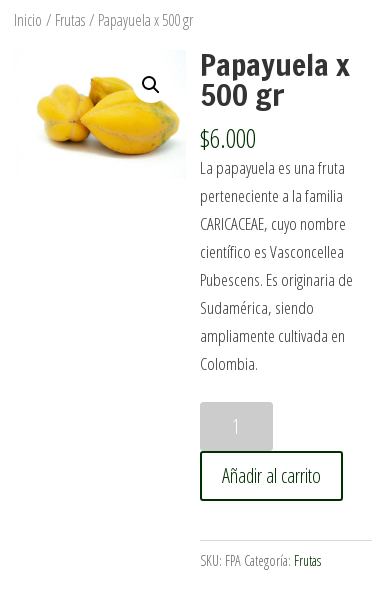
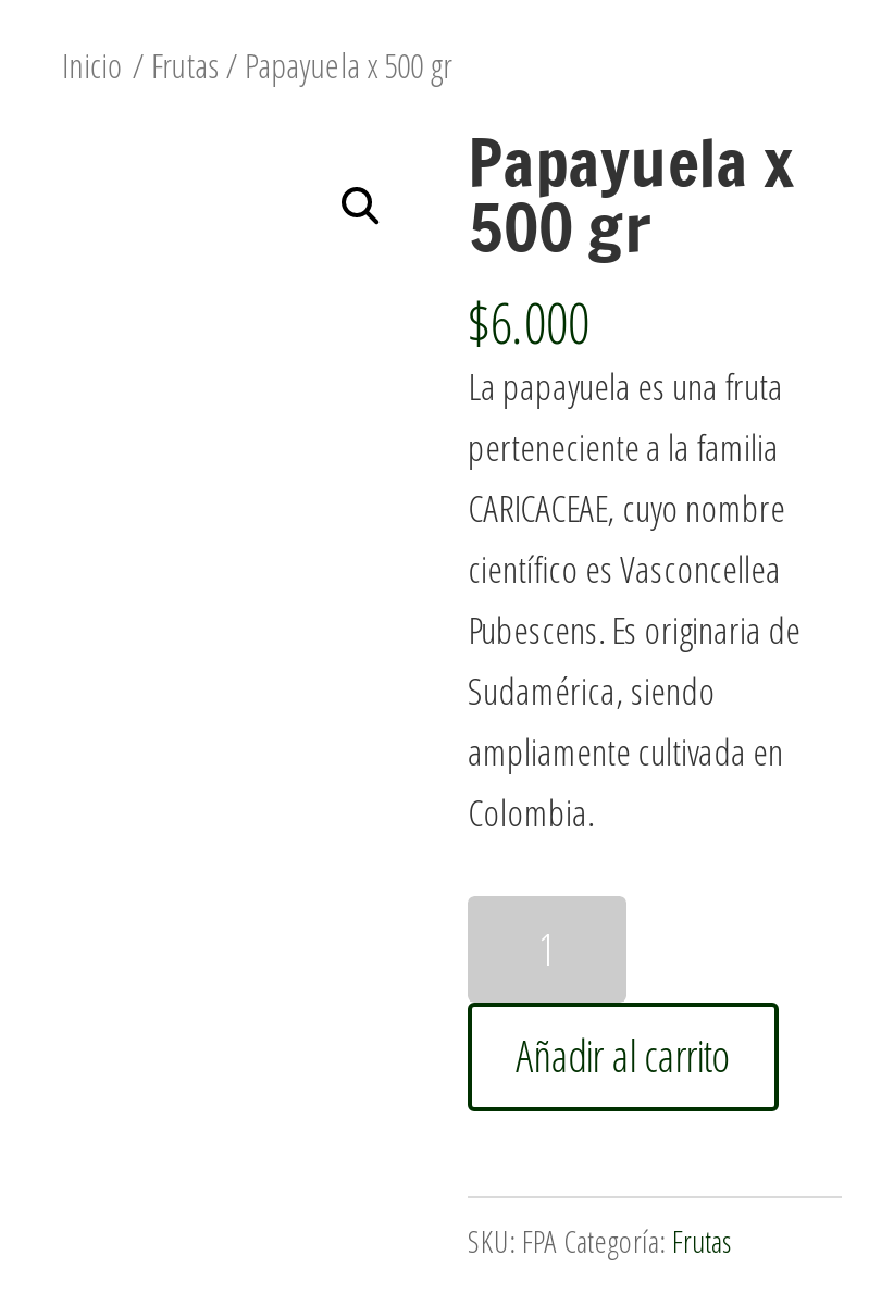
[36,76,180,160] [image] -> none

